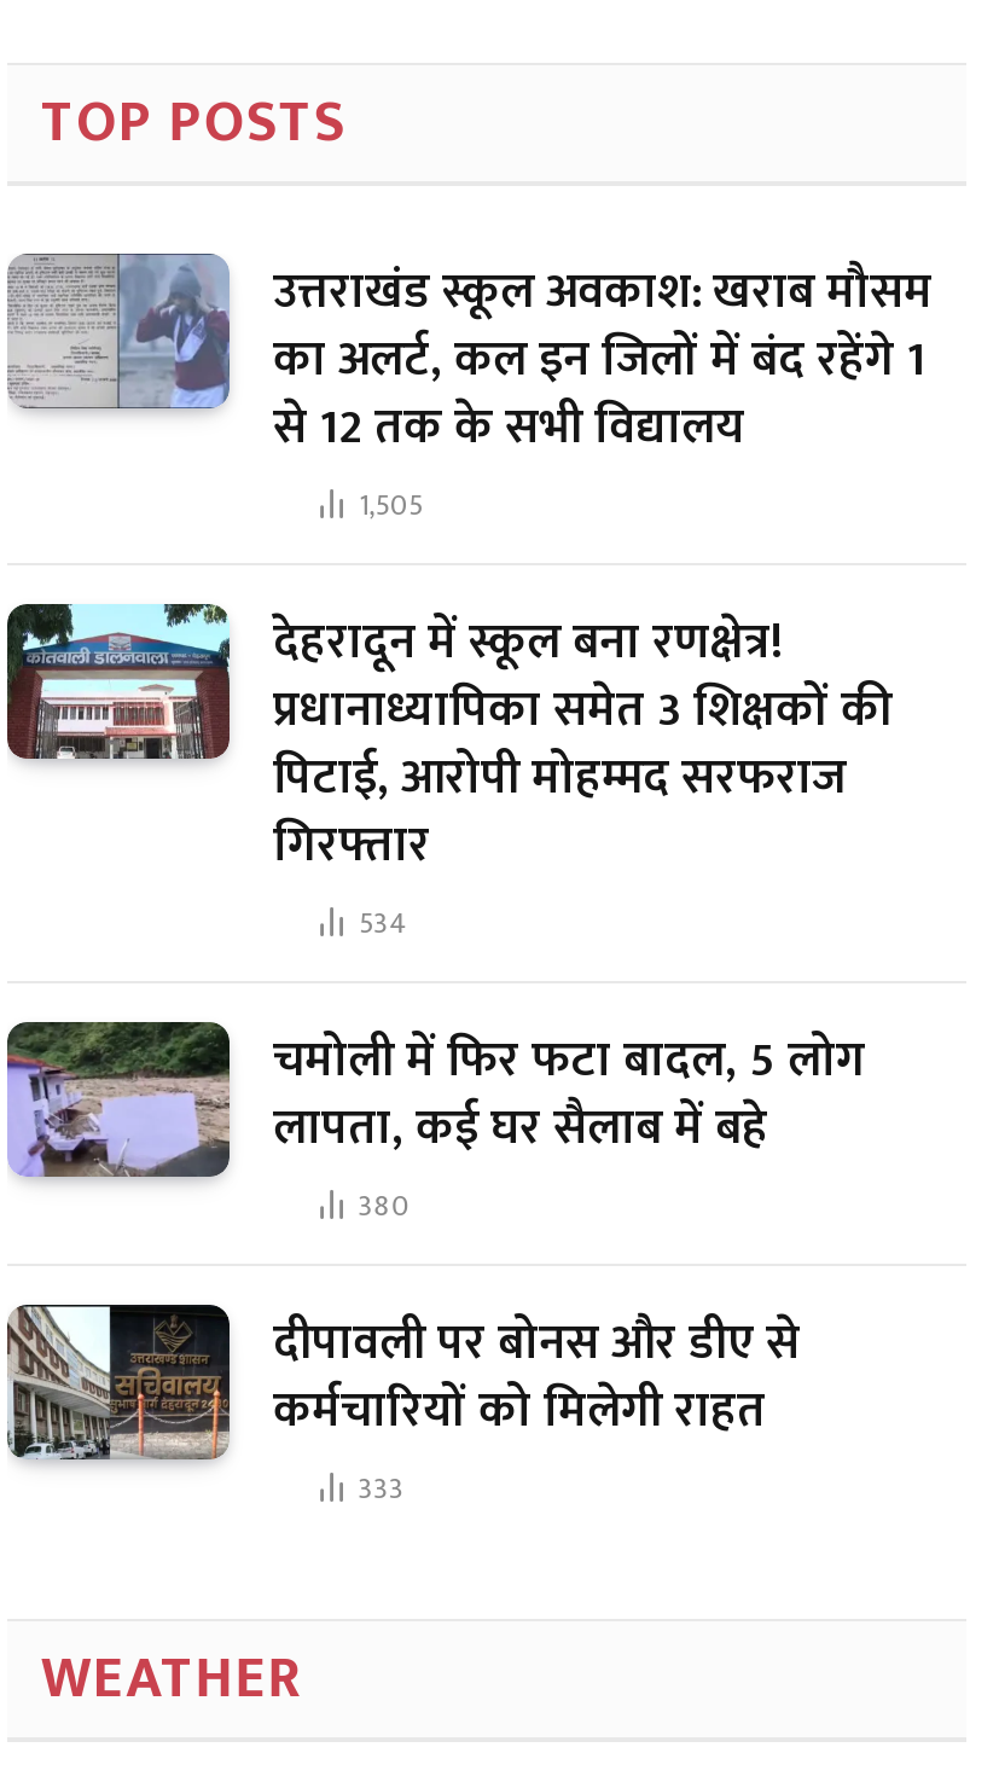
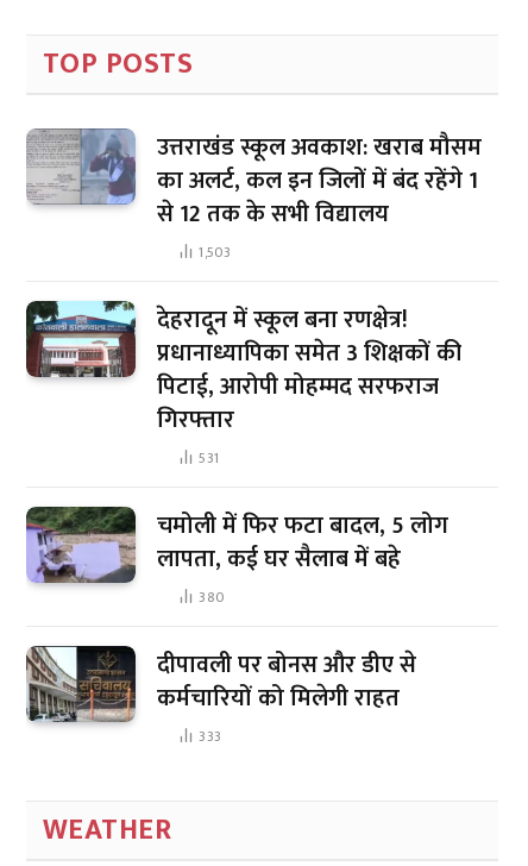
[359,481,423,529] 1,505 -> [199,240,231,264] 1,503
[359,899,407,947] 534 -> [199,446,219,470] 531

